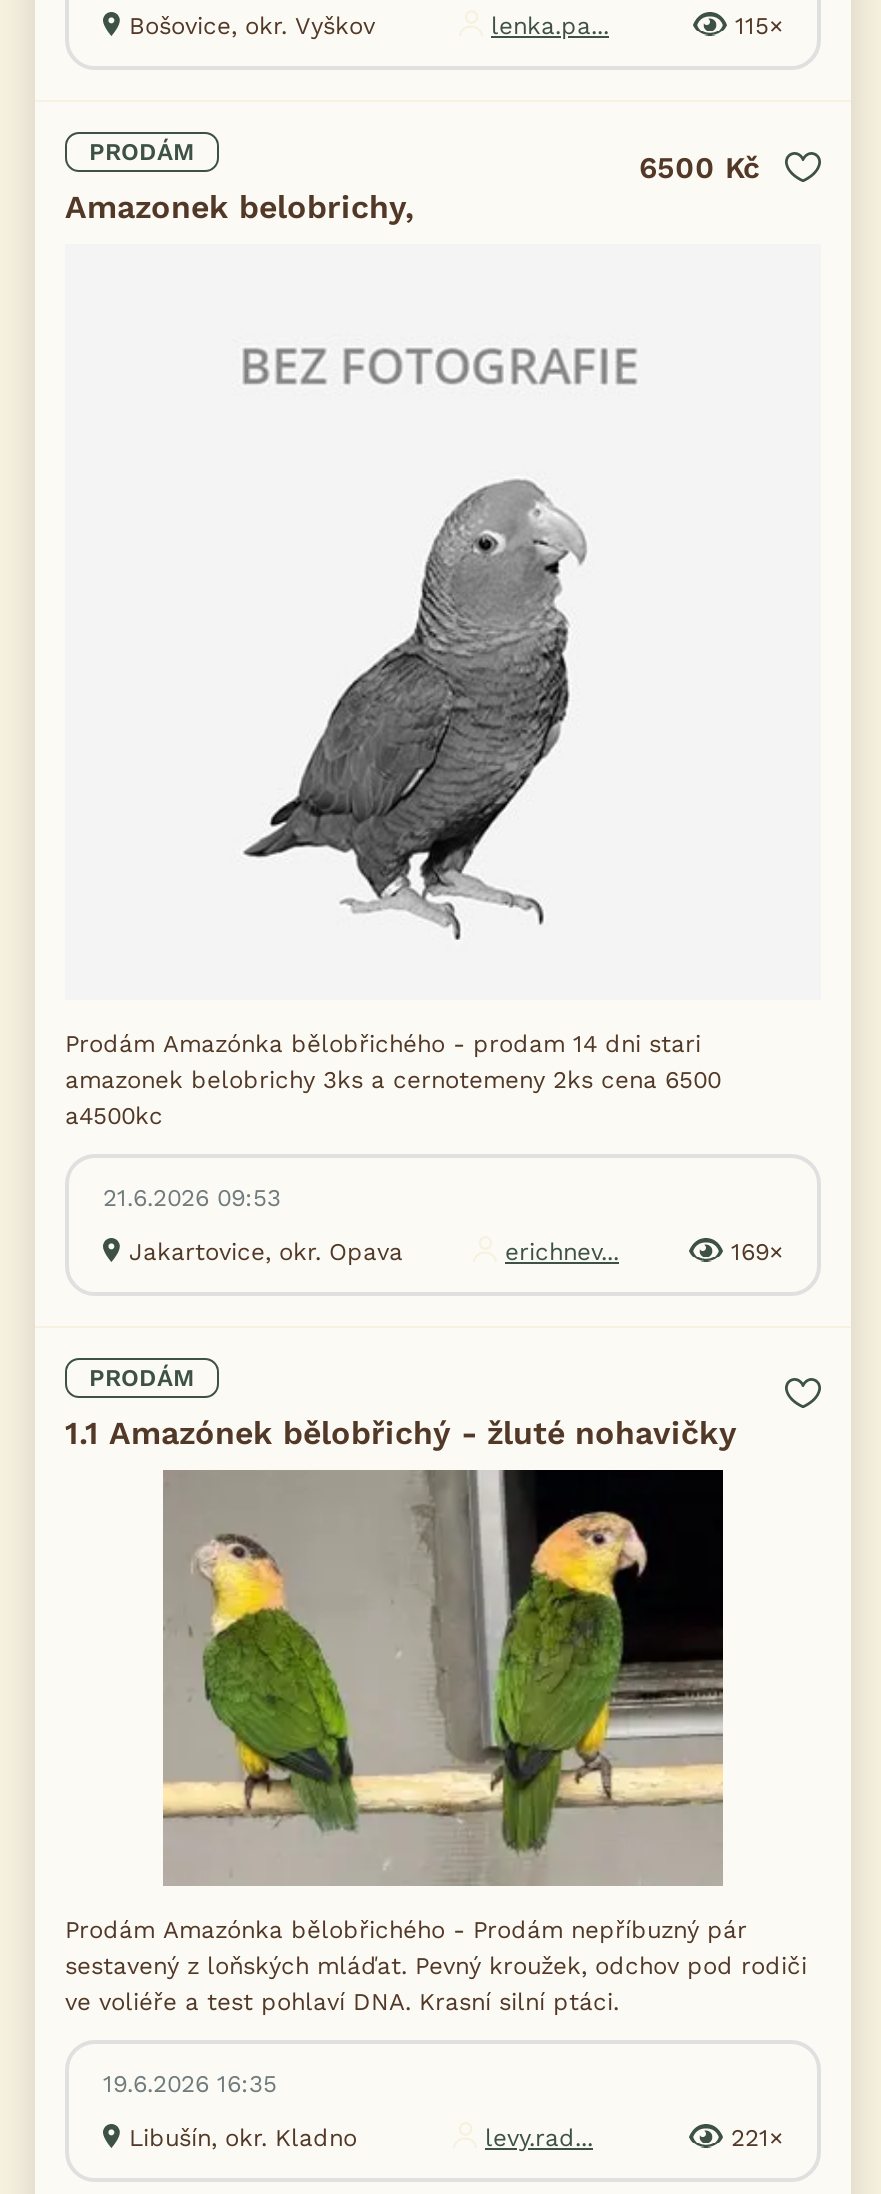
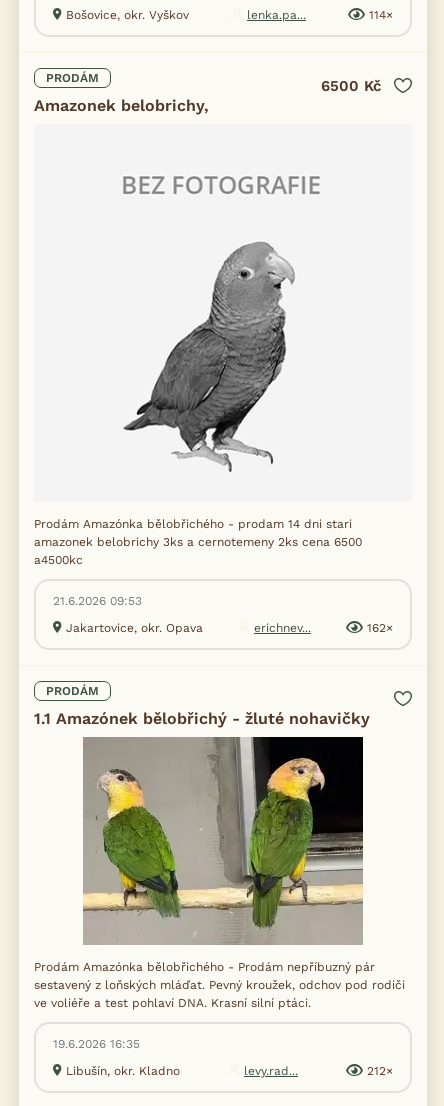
[727,12,783,40] 115× -> [365,8,393,22] 114×
[723,1238,783,1266] 169× -> [363,621,393,635] 162×
[723,2124,783,2152] 221× -> [363,1064,393,1078] 212×

